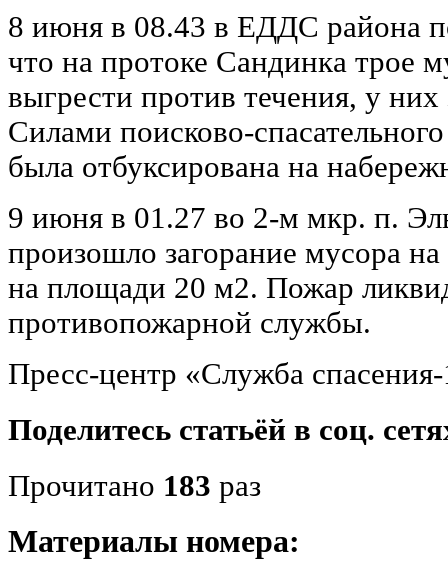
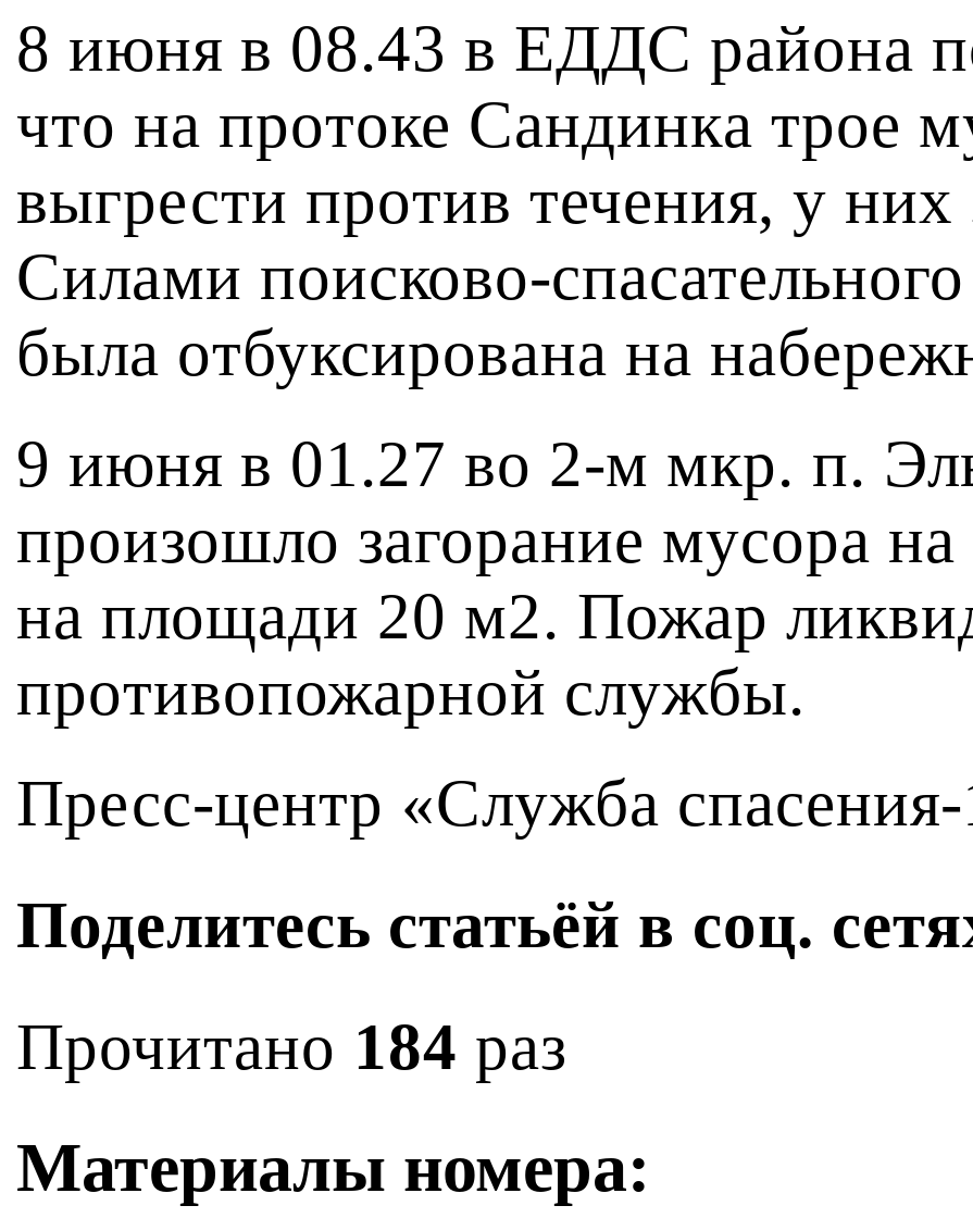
[8,469,261,503] Прочитано 183 раз -> [16,1011,566,1085] Прочитано 184 раз

